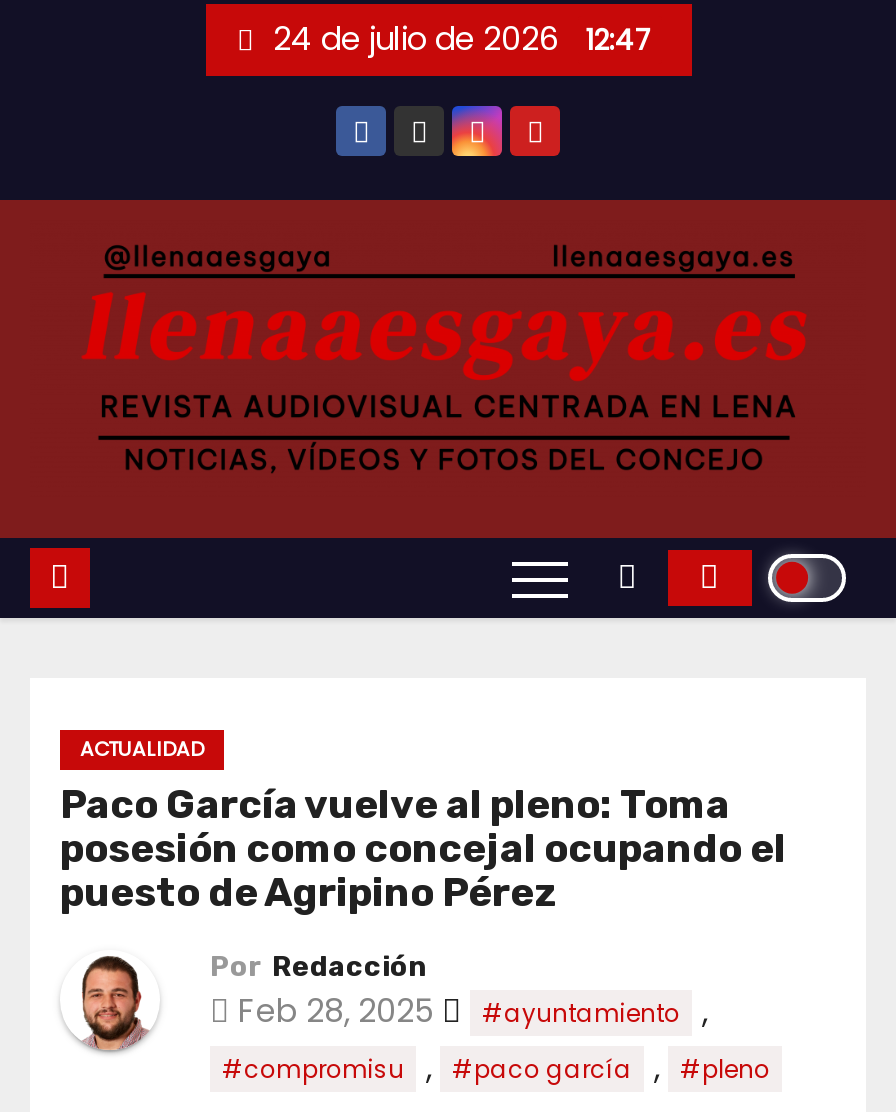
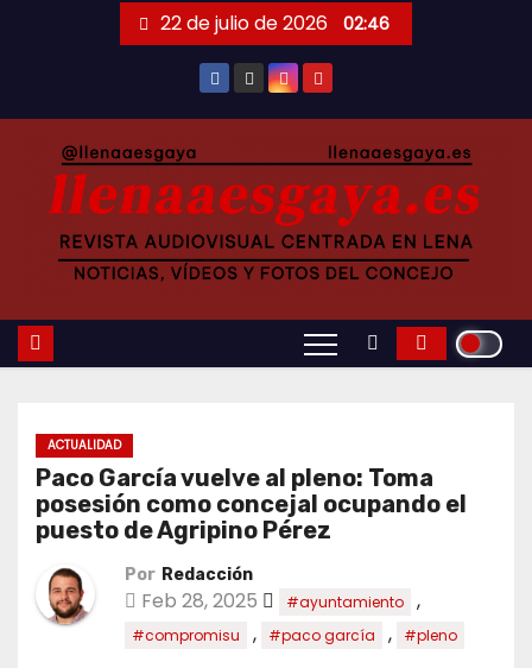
[273,16,653,62] 24 de julio de 2026 12:47 -> [160,10,389,37] 22 de julio de 2026 02:46

